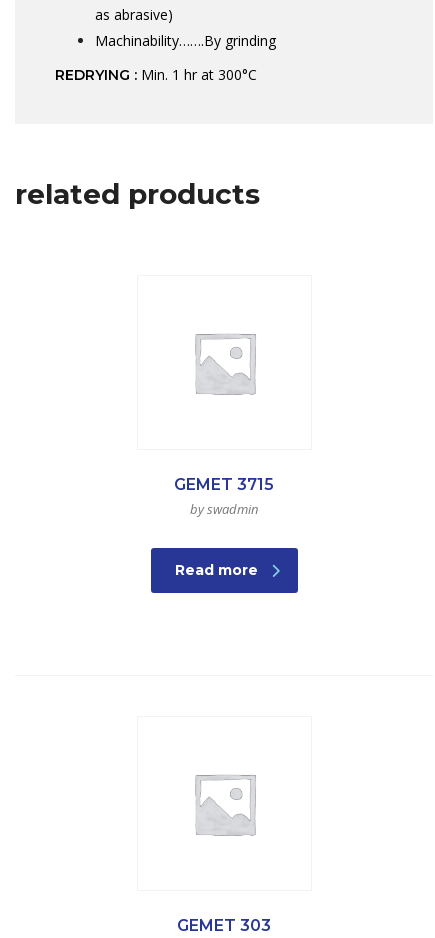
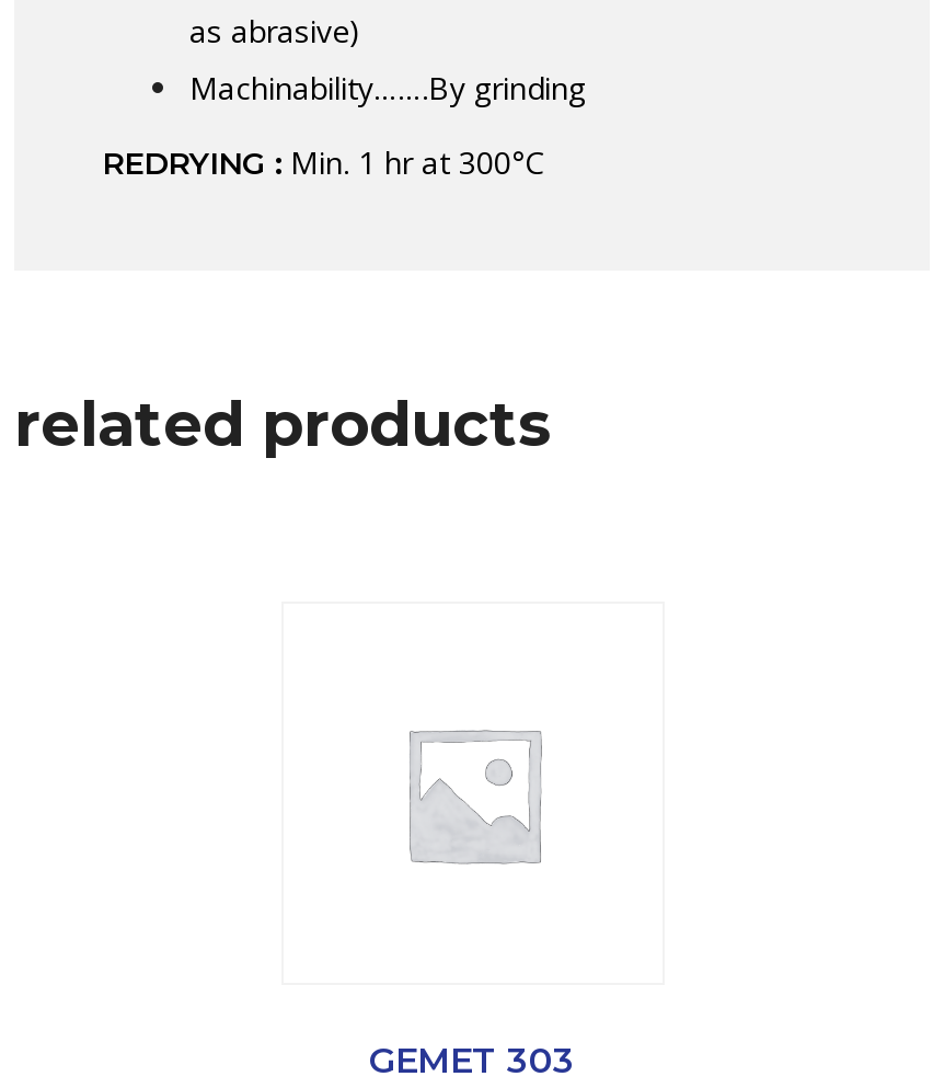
[174,475,274,579] GEMET 3715 | by swadmin | Read more -> none

